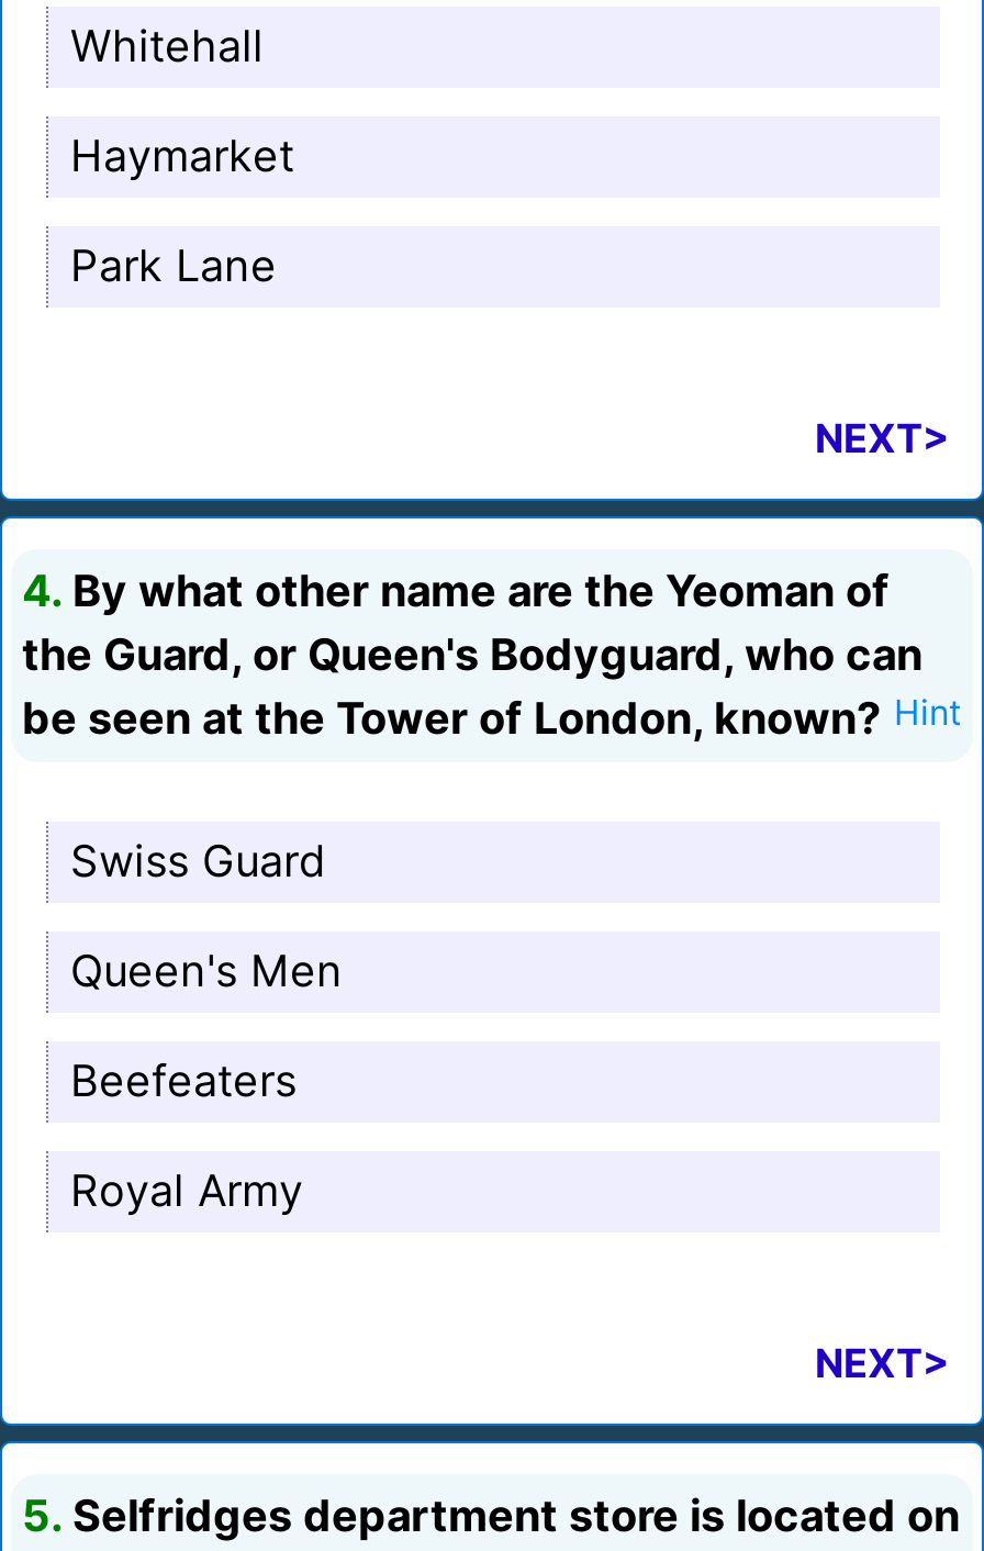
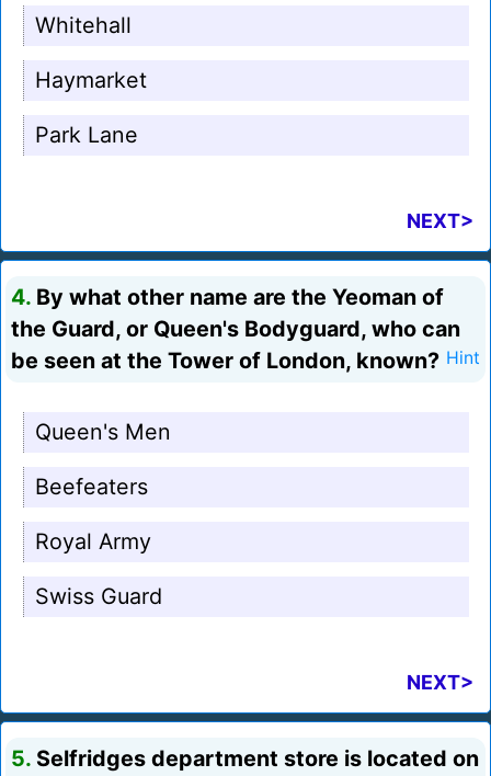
moved [70,835,325,888] -> [35,583,162,609]: Swiss Guard
moved [70,945,343,1217] -> [35,419,171,555]: Queen's Men | Beefeaters | Royal Army

